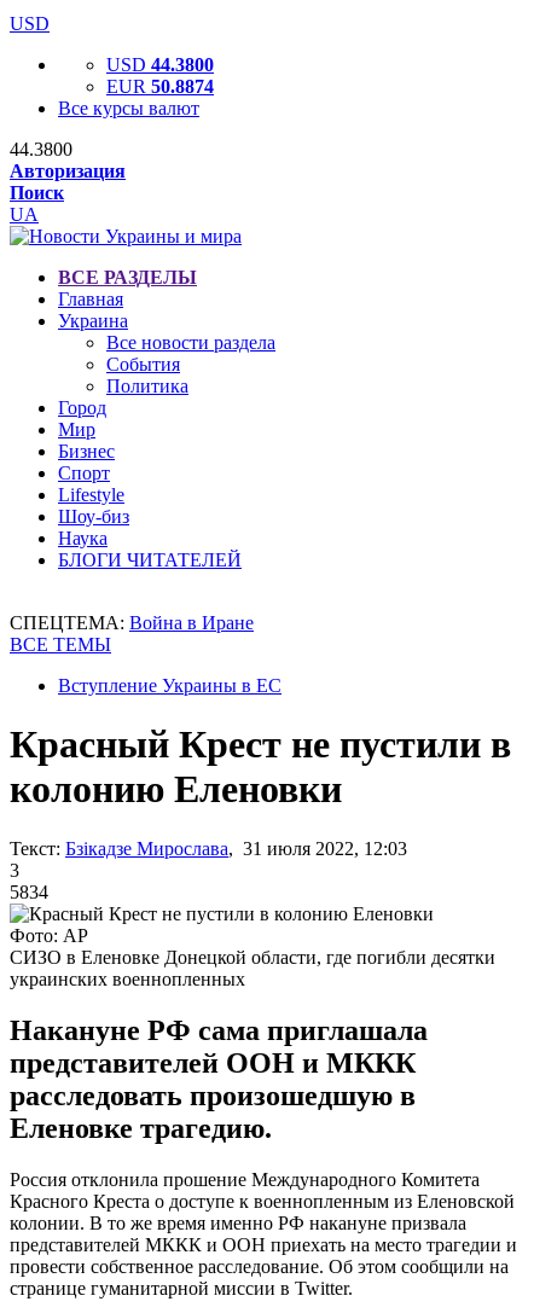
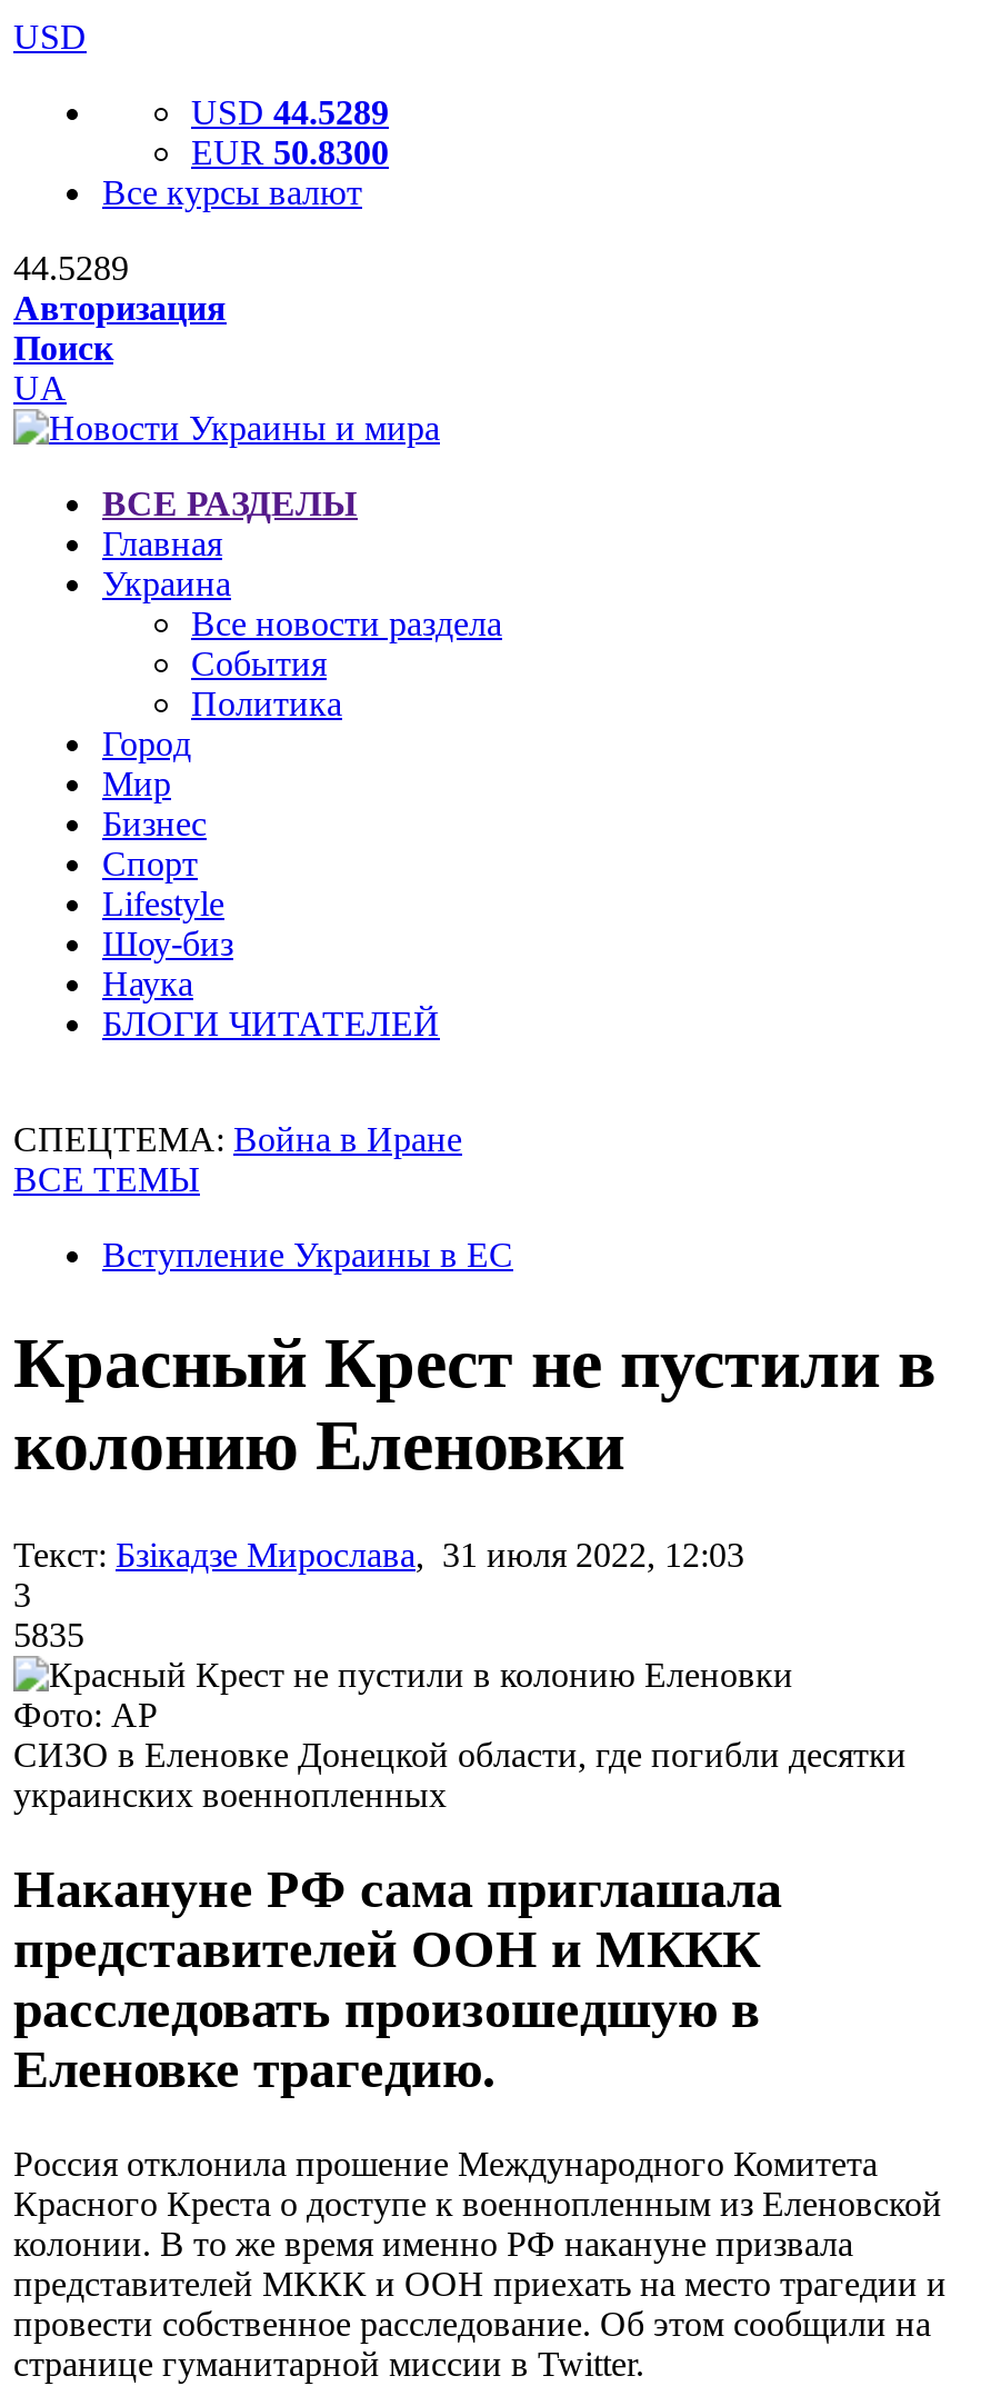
[106,54,214,75] USD 44.3800 -> [191,93,389,131] USD 44.5289
[106,76,214,97] EUR 50.8874 -> [191,133,389,171] EUR 50.8300
[10,139,72,159] 44.3800 -> [13,249,129,287] 44.5289
[10,882,48,902] 5834 -> [13,1616,84,1653] 5835

